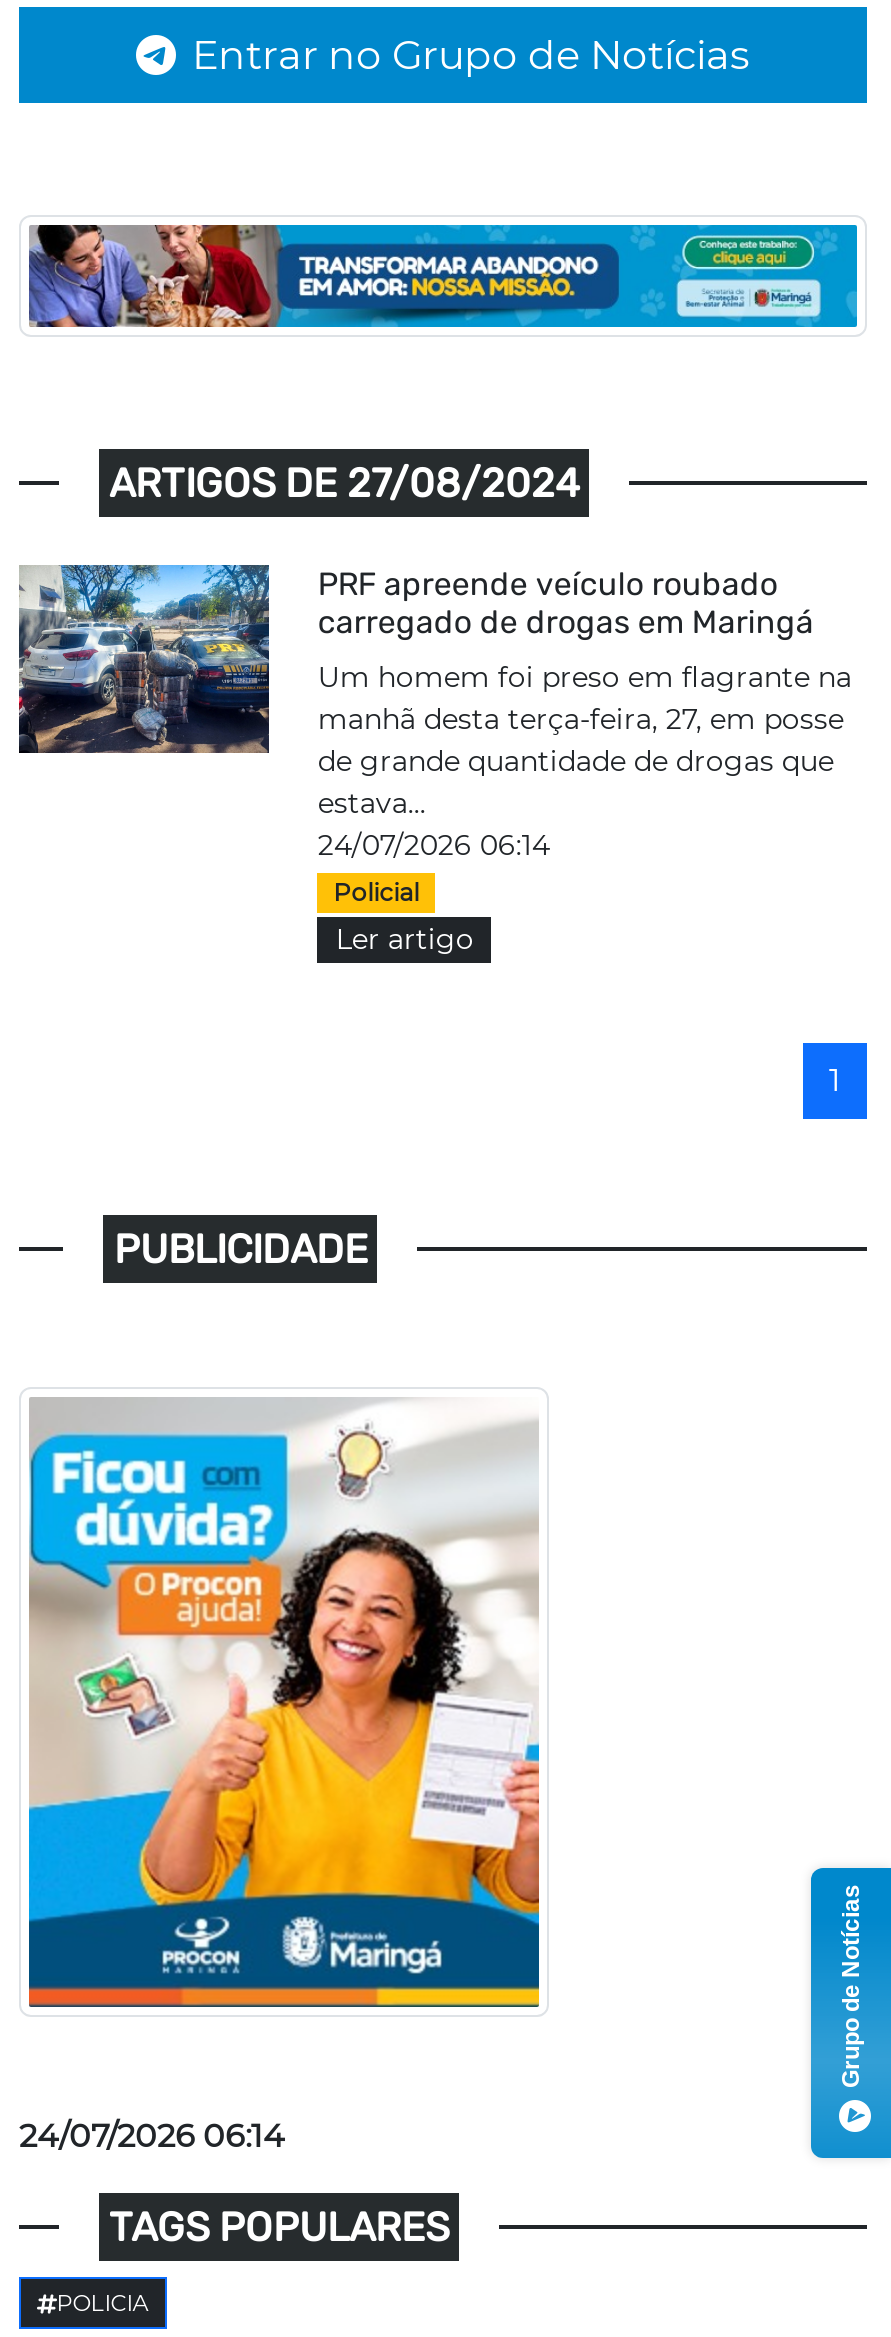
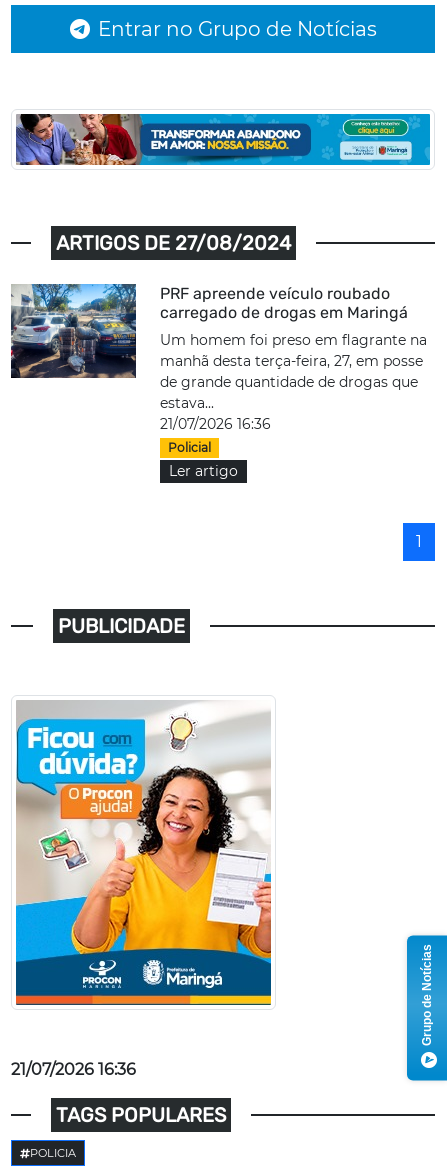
[318,827,550,863] 24/07/2026 06:14 -> [160,415,271,433] 21/07/2026 16:36
[19,2118,285,2156] 24/07/2026 06:14 -> [11,1060,136,1079] 21/07/2026 16:36

